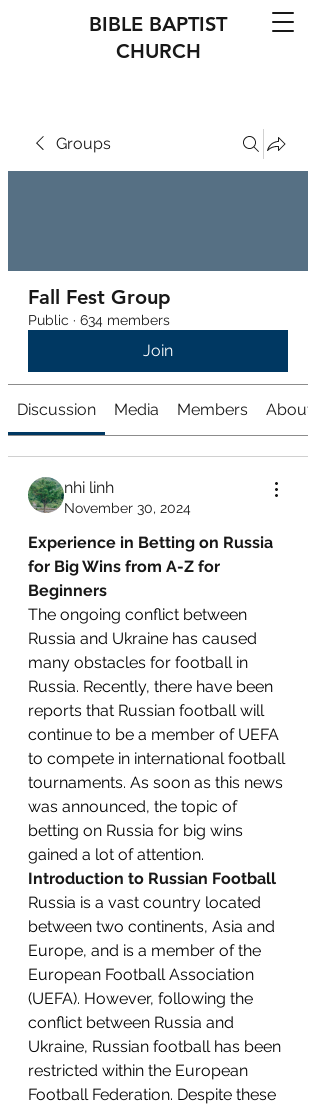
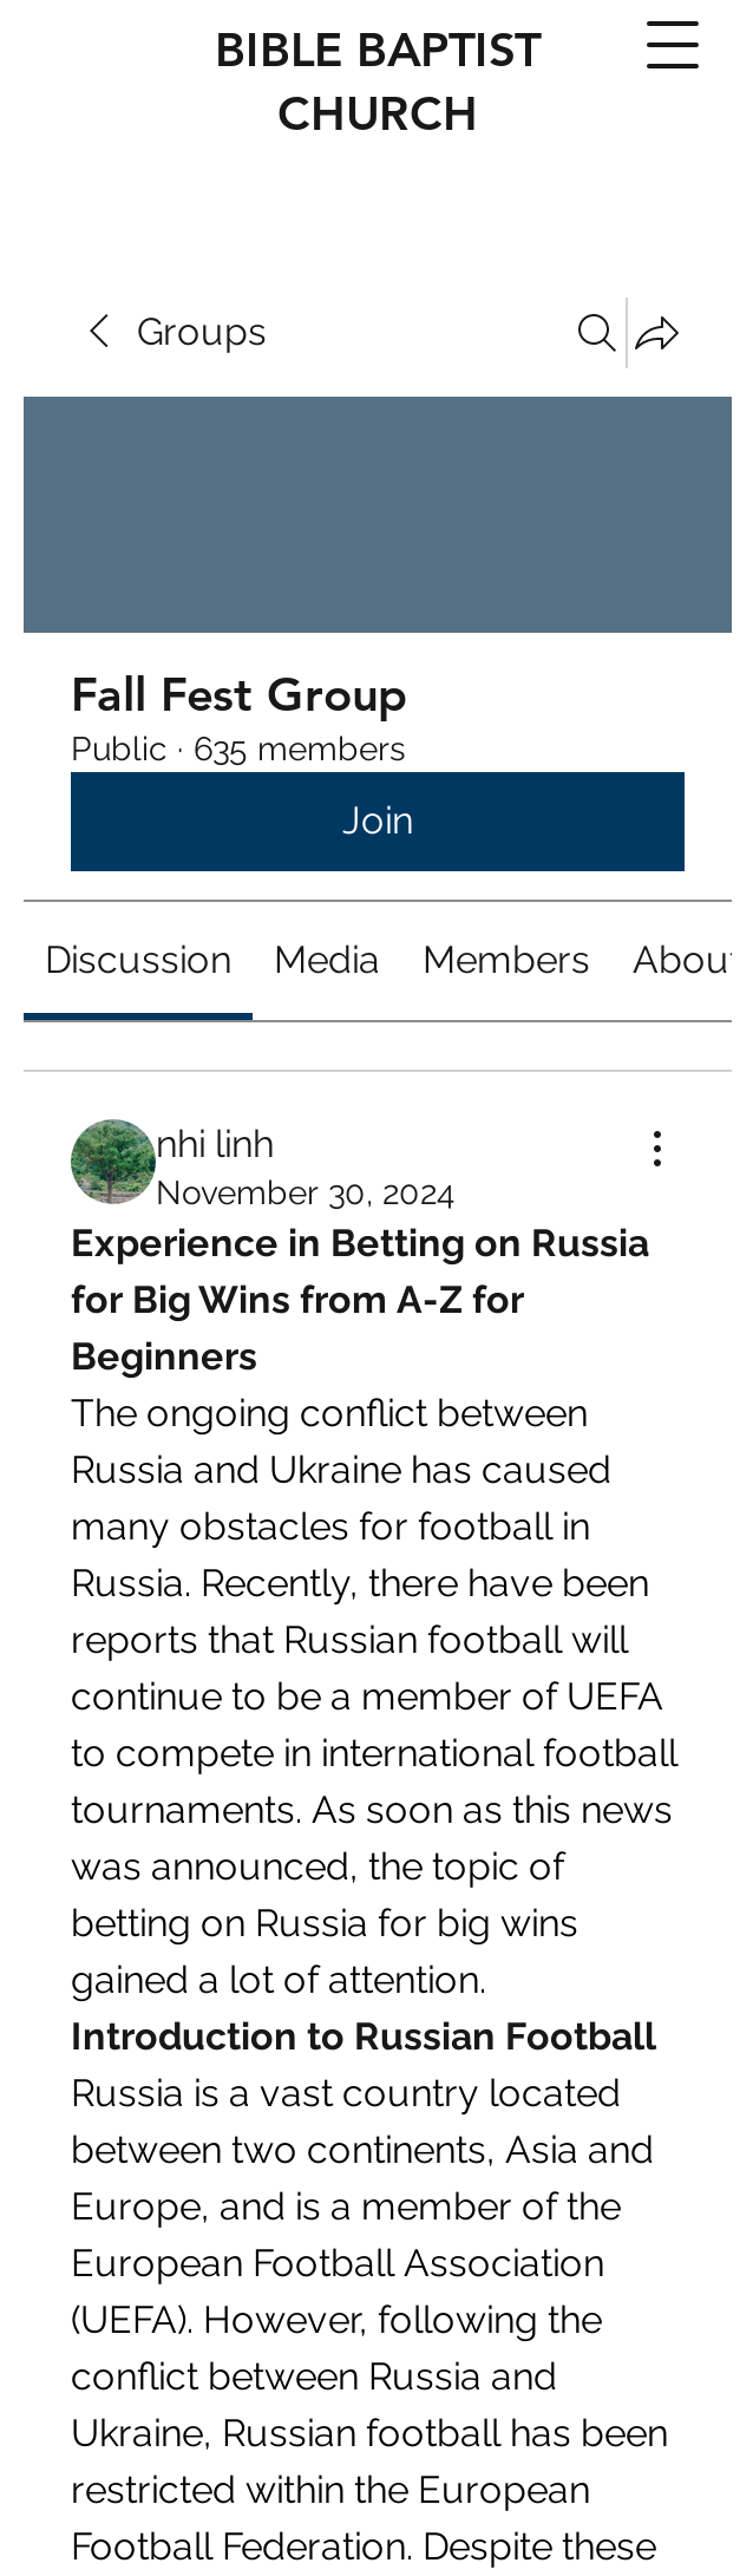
[28,312,170,328] Public · 634 members -> [71,730,406,767] Public · 635 members

